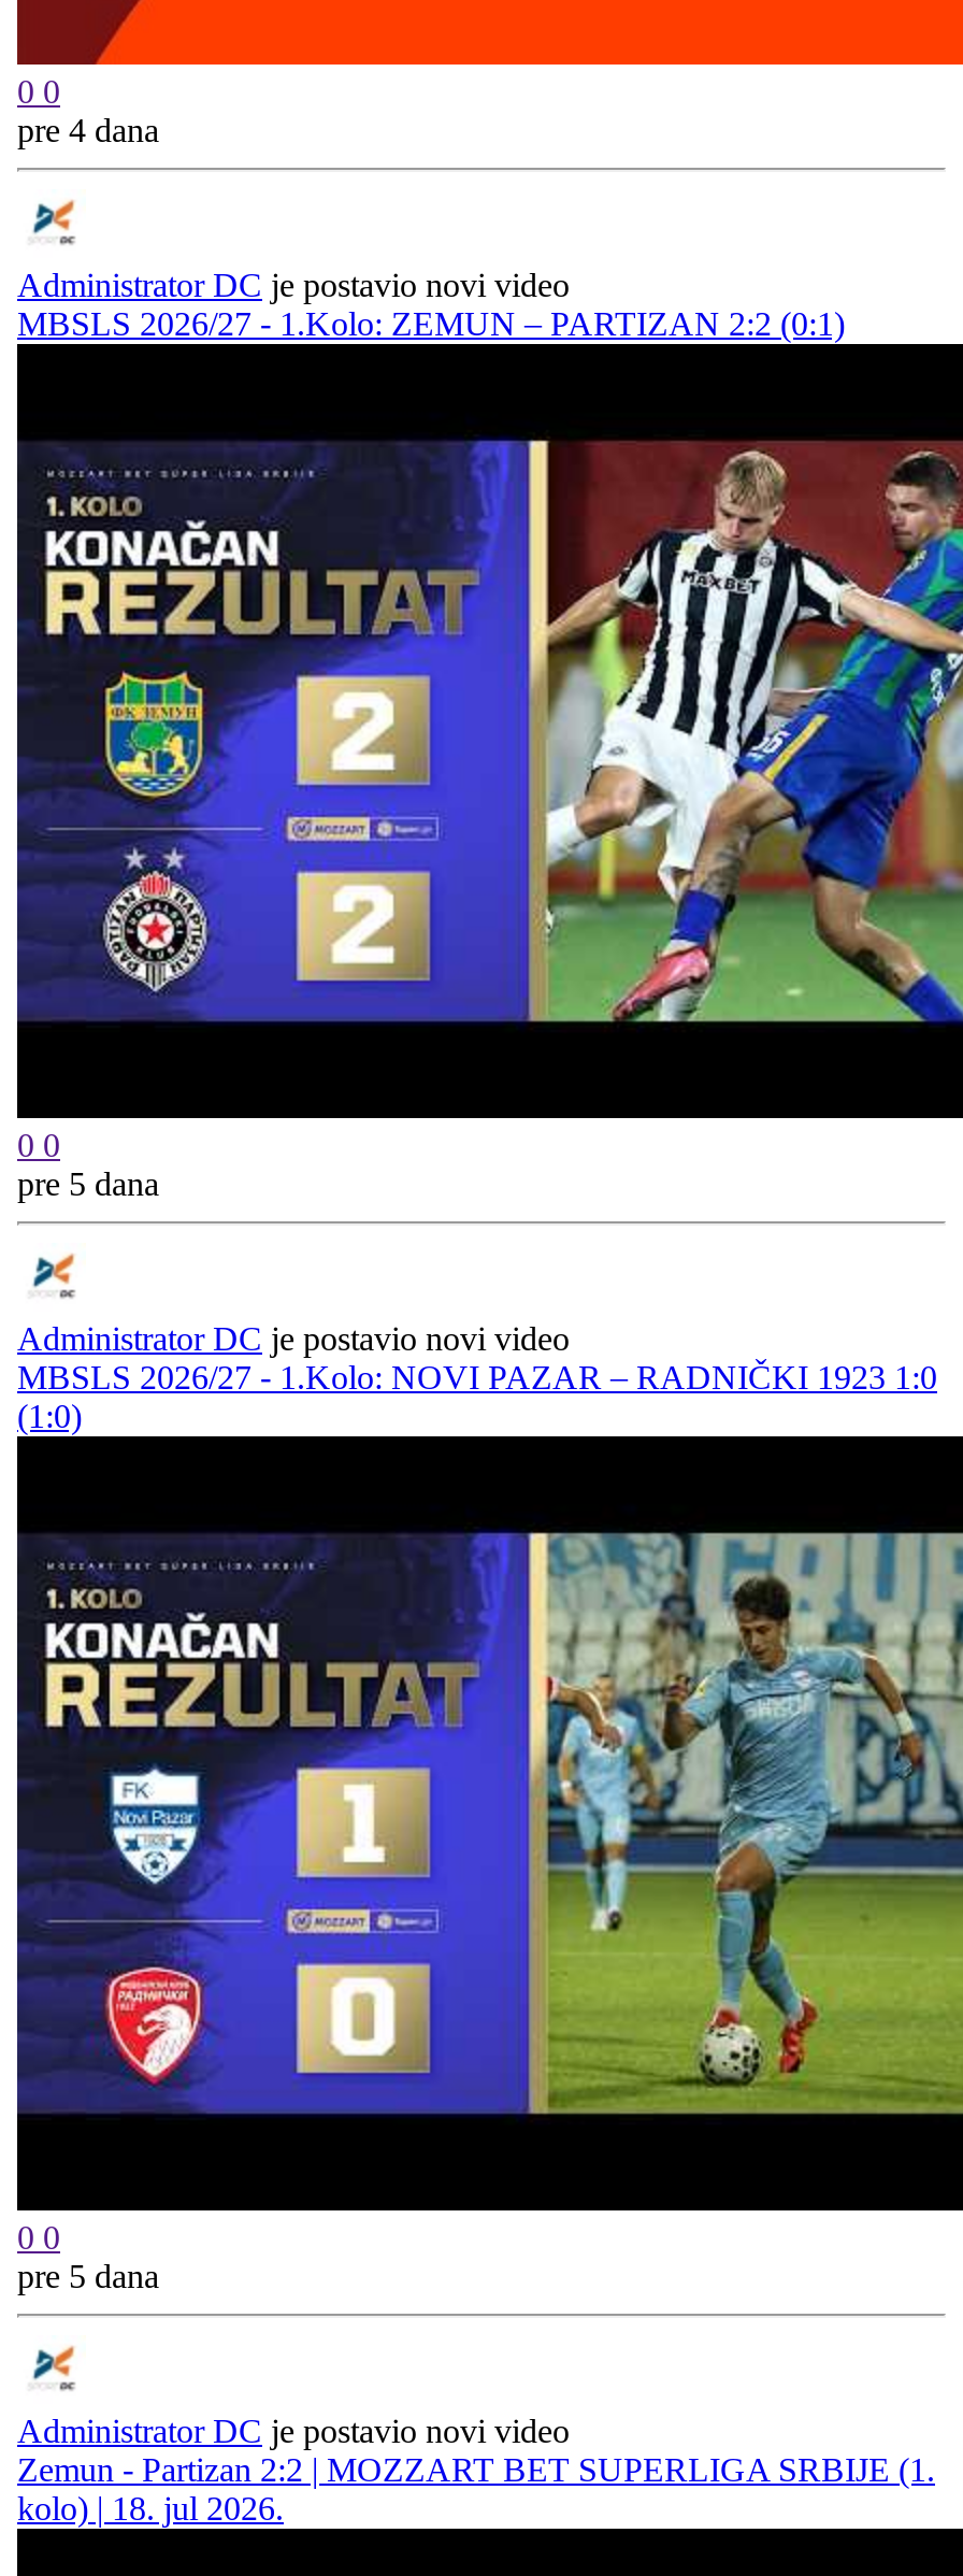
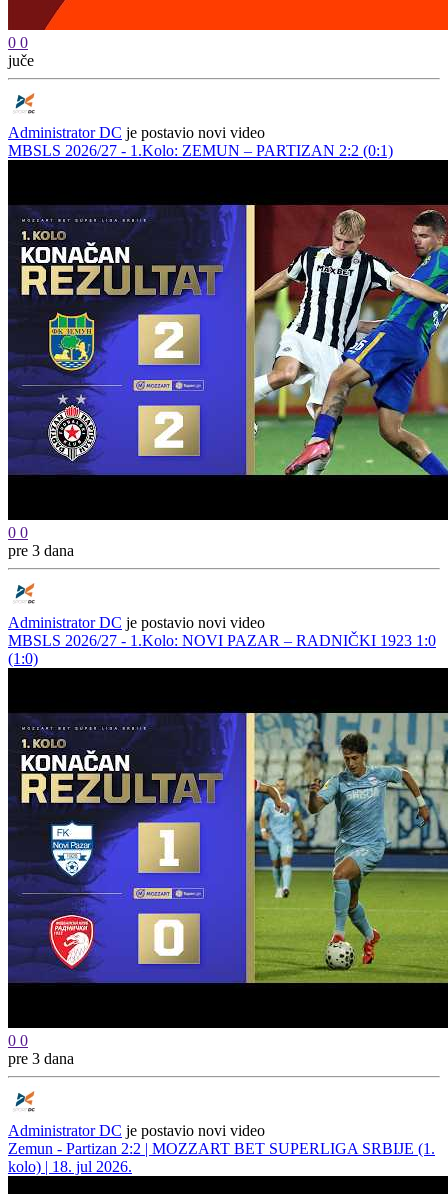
[17,112,159,148] pre 4 dana -> [8,52,34,69] juče
[17,1165,159,1202] pre 5 dana -> [8,542,74,559] pre 3 dana
[17,2258,159,2294] pre 5 dana -> [8,1050,74,1067] pre 3 dana

